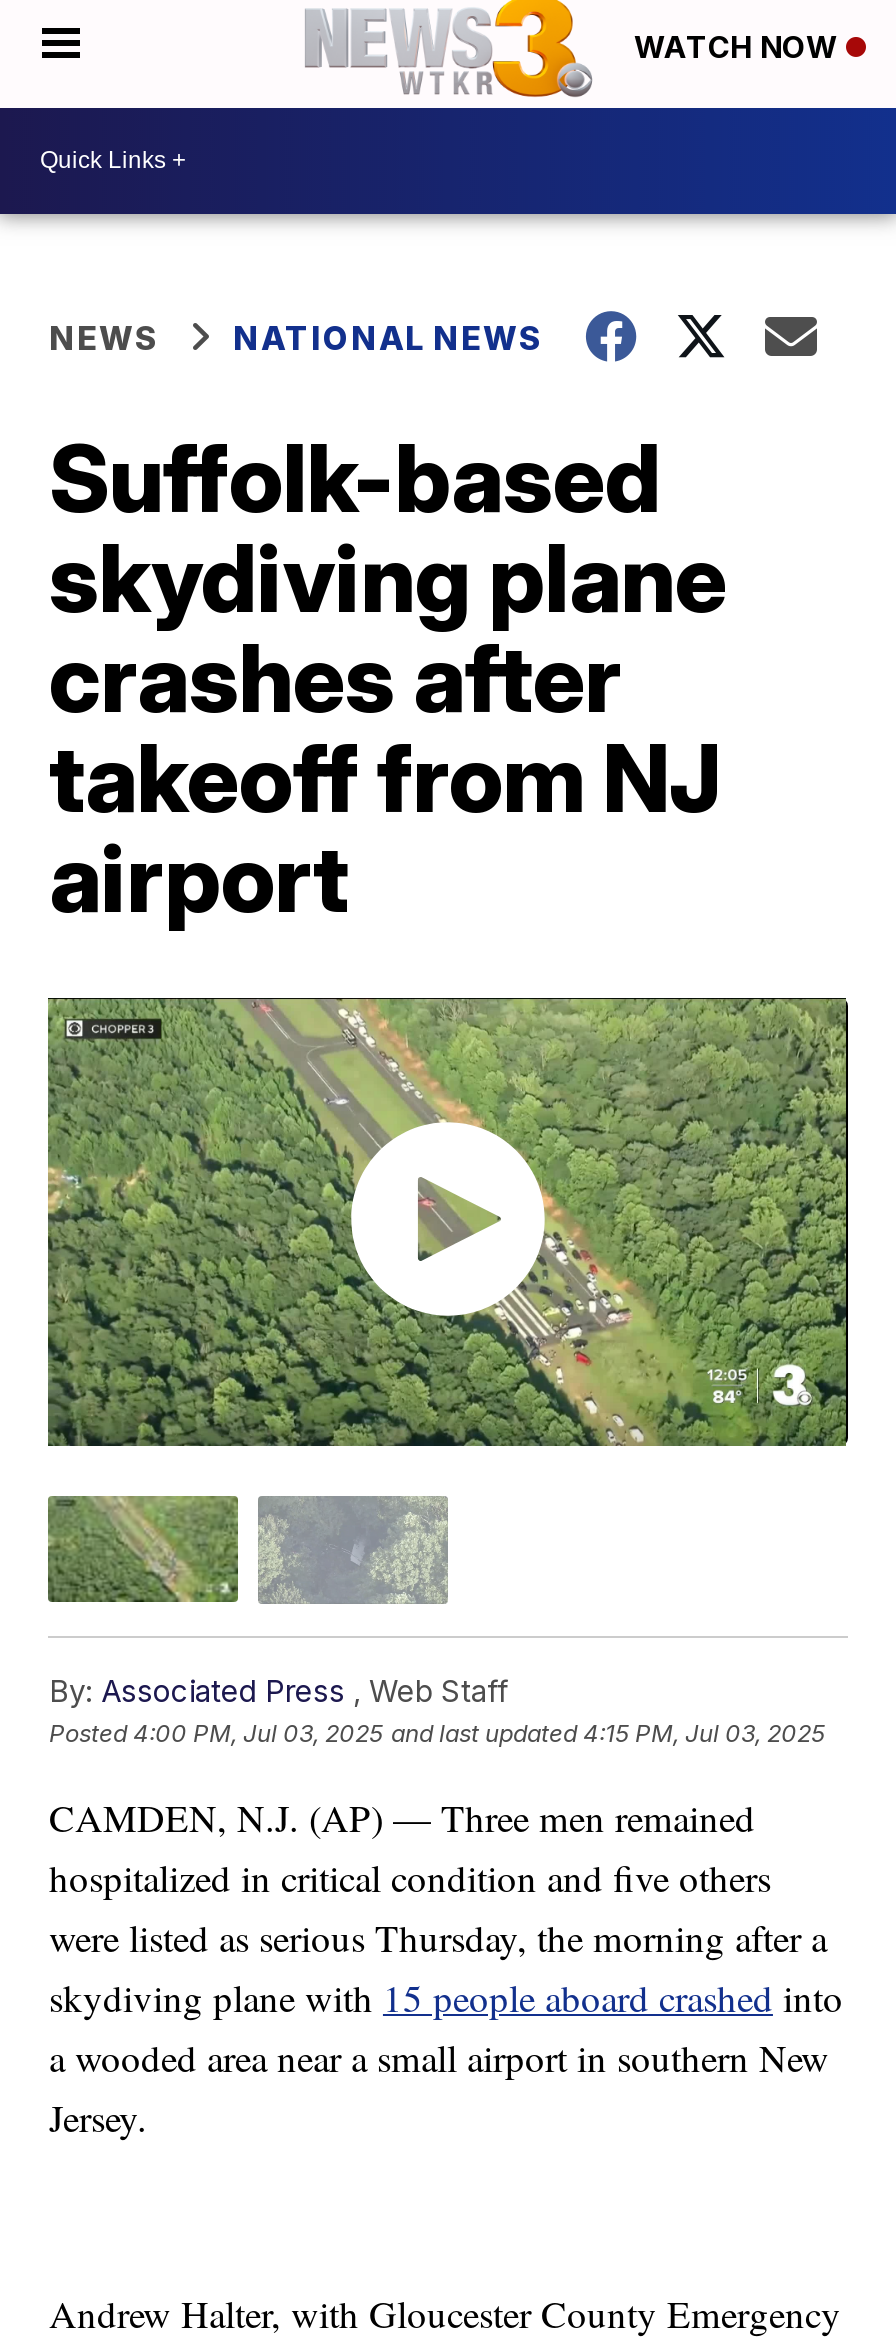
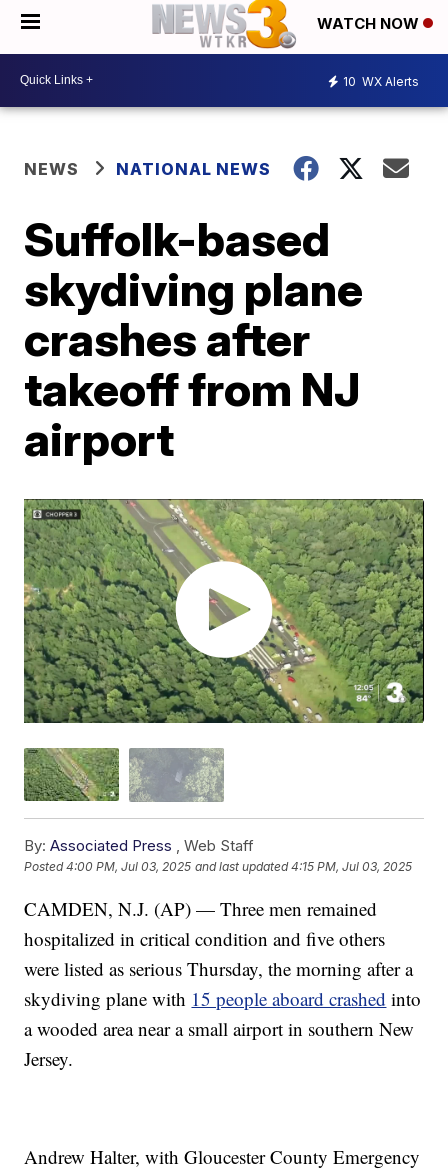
none -> [343,74,419,89] 10 WX Alerts

